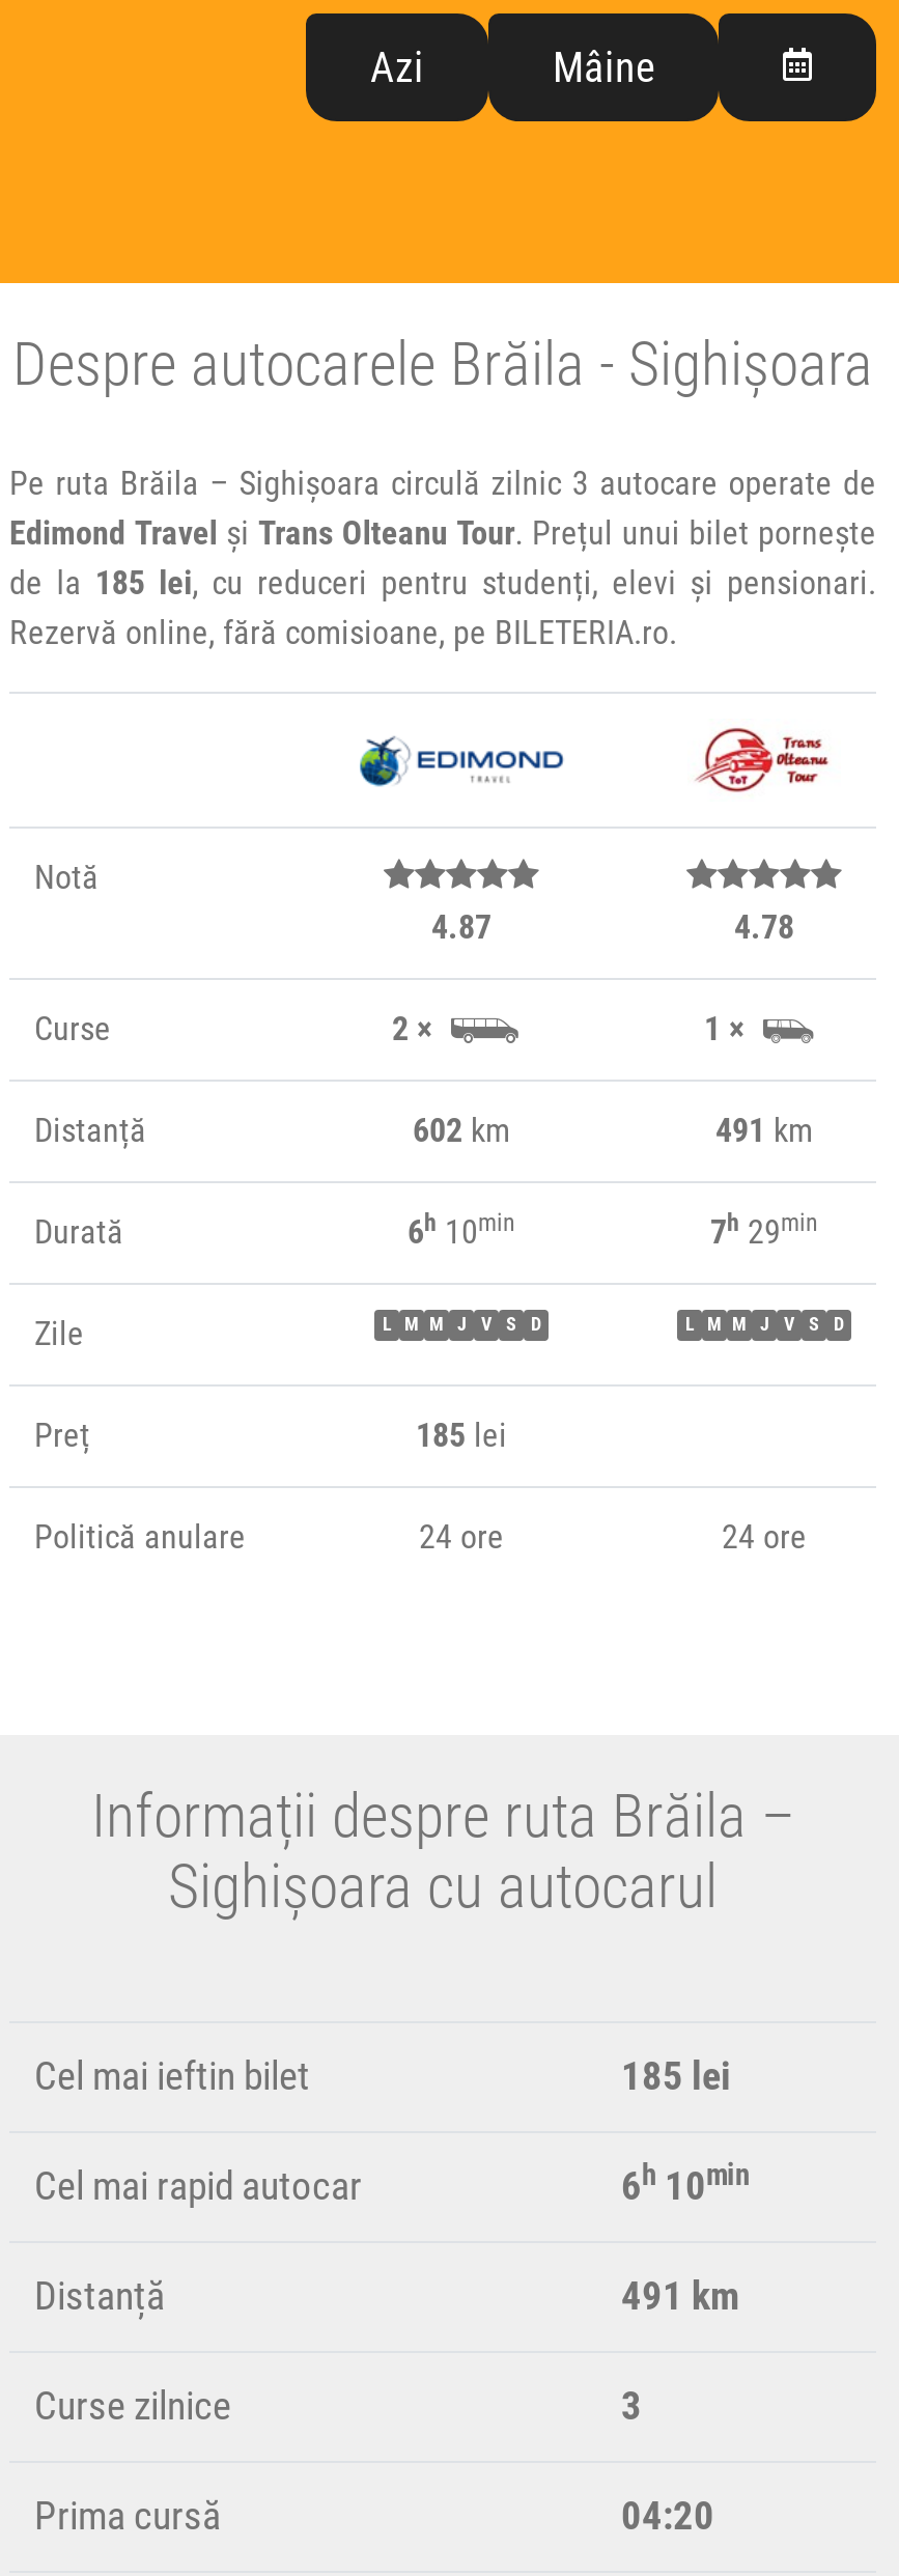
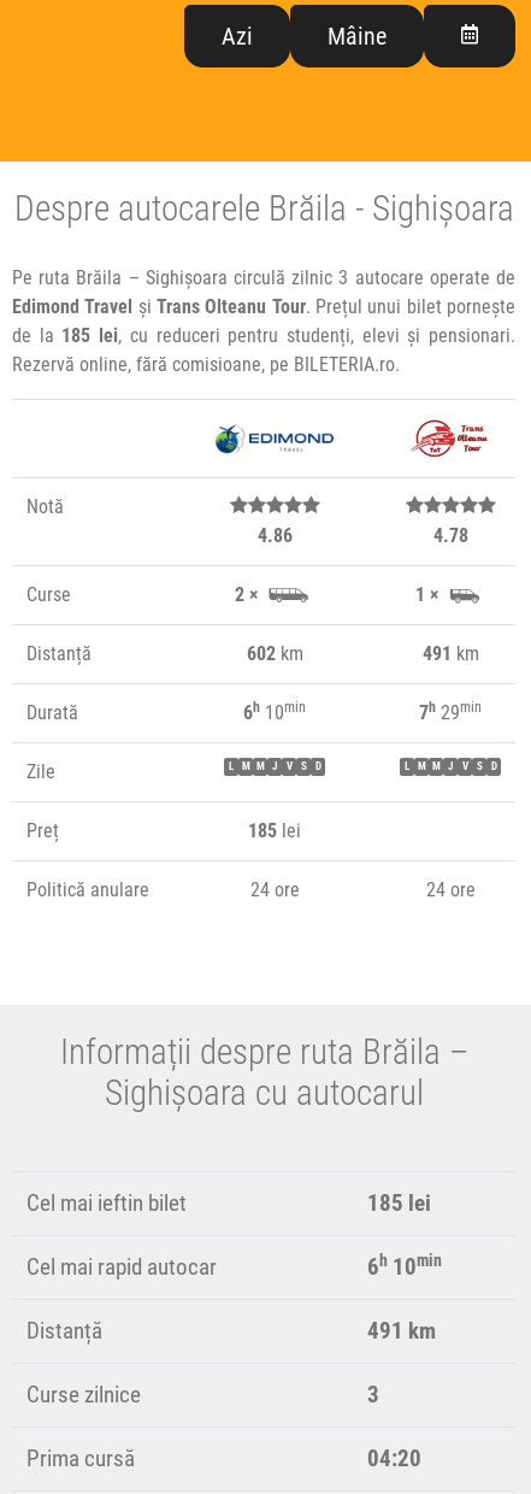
[431,908,491,947] 4.87 -> [257,524,292,547] 4.86

